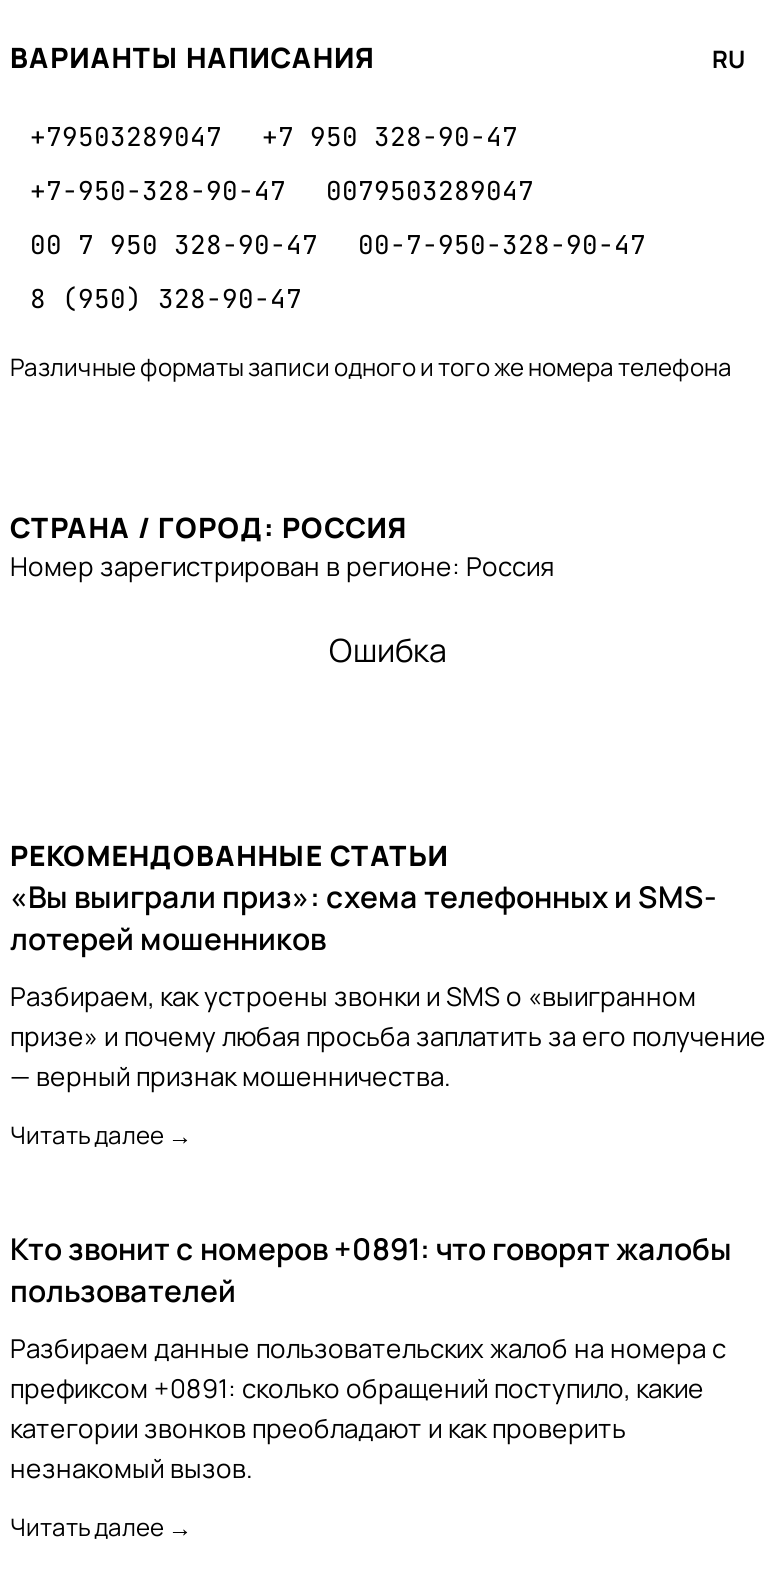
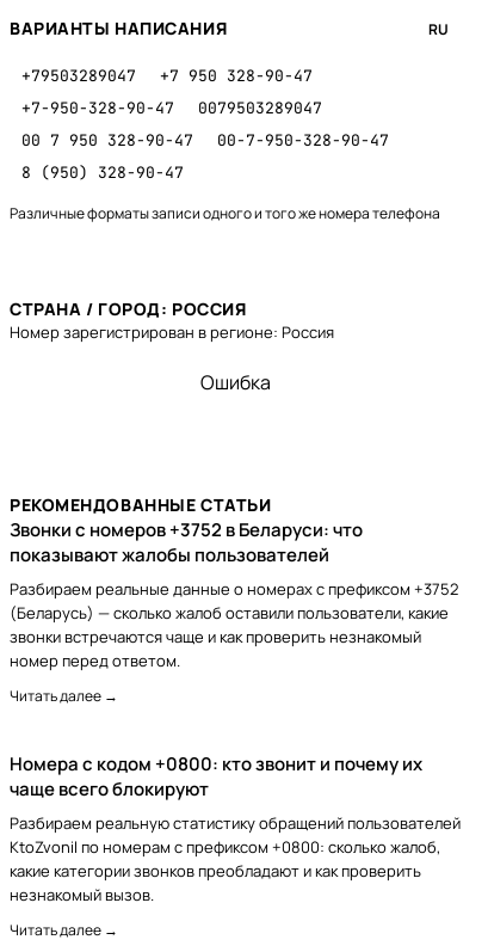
[10,876,766,1094] «Вы выиграли приз»: схема телефонных и SMS- | лотерей мошенников | Разбираем, как устроены звонки и SMS о «выигранном | призе» и почему любая просьба заплатить за его получение | — верный признак мошенничества. -> [10,517,458,671] Звонки с номеров +3752 в Беларуси: что | показывают жалобы пользователей | Разбираем реальные данные о номерах с префиксом +3752 | (Беларусь) — сколько жалоб оставили пользователи, какие | звонки встречаются чаще и как проверить незнакомый | номер перед ответом.
[10,1228,732,1446] Кто звонит с номеров +0891: что говорят жалобы | пользователей | Разбираем данные пользовательских жалоб на номера с | префиксом +0891: сколько обращений поступило, какие | категории звонков преобладают и как проверить -> [10,751,461,882] Номера с кодом +0800: кто звонит и почему их | чаще всего блокируют | Разбираем реальную статистику обращений пользователей | KtoZvonil по номерам с префиксом +0800: сколько жалоб, | какие категории звонков преобладают и как проверить

